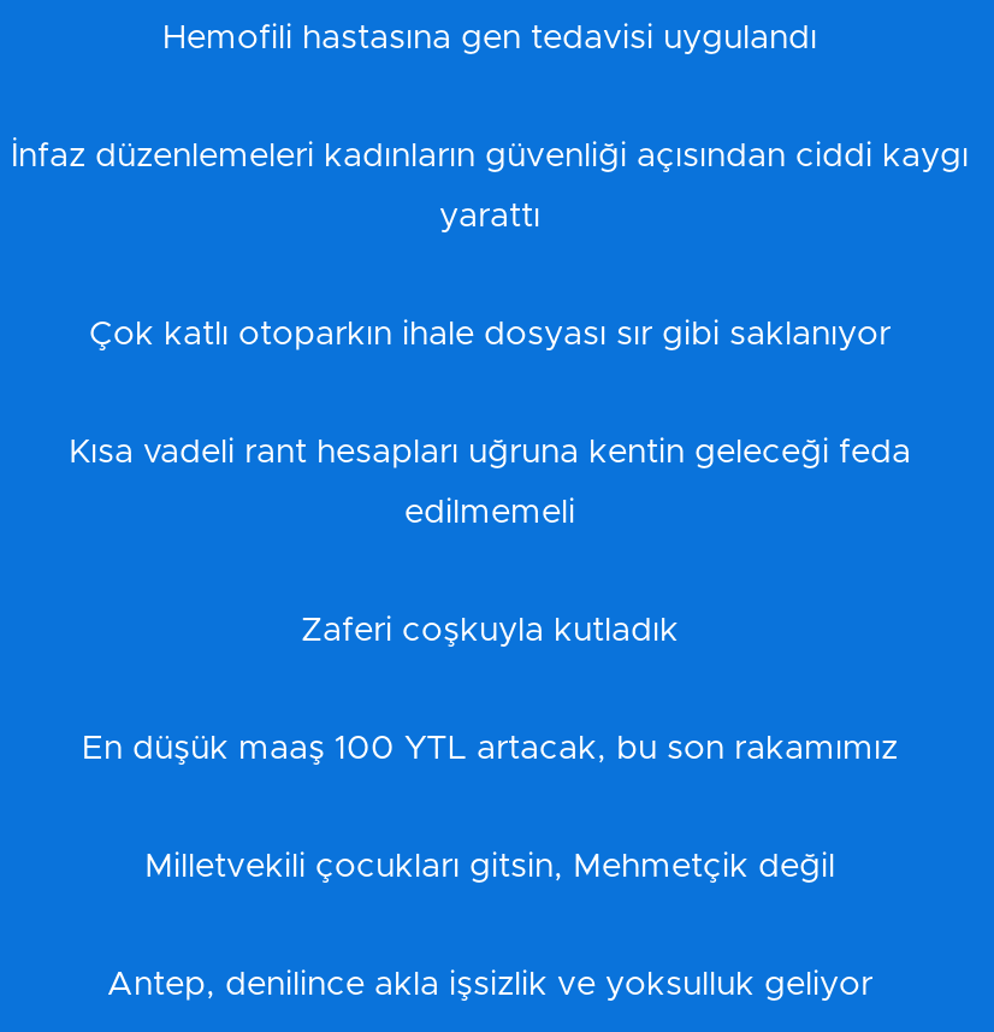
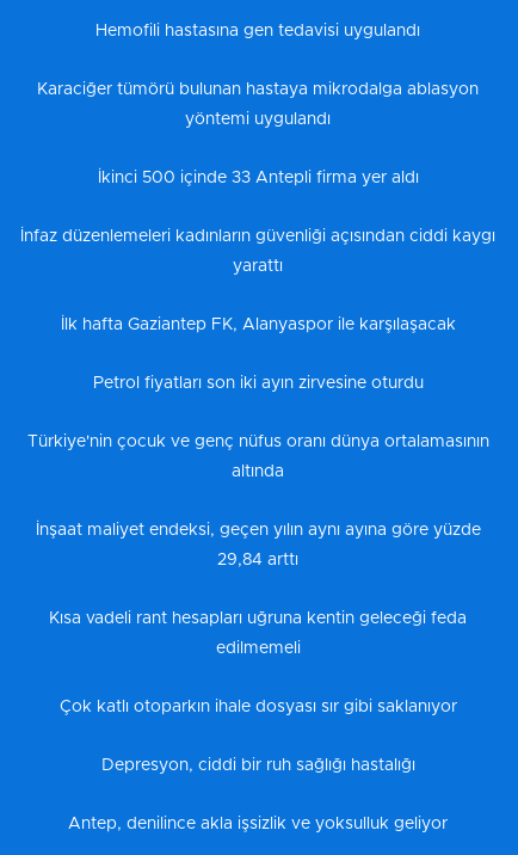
none -> [37,82,479,187] Karaciğer tümörü bulunan hastaya mikrodalga ablasyon | yöntemi uygulandı | İkinci 500 içinde 33 Antepli firma yer aldı
none -> [27,317,489,569] İlk hafta Gaziantep FK, Alanyaspor ile karşılaşacak | Petrol fiyatları son iki ayın zirvesine oturdu | Türkiye'nin çocuk ve genç nüfus oranı dünya ortalamasının | altında | İnşaat maliyet endeksi, geçen yılın aynı ayına göre yüzde | 29,84 arttı
moved [89,319,891,352] -> [59,699,457,716]: Çok katlı otoparkın ihale dosyası sır gibi saklanıyor
moved [69,437,911,531] -> [49,611,467,657]: Kısa vadeli rant hesapları uğruna kentin geleceği feda | edilmemeli
[82,615,898,885] Zaferi coşkuyla kutladık | En düşük maaş 100 YTL artacak, bu son rakamımız | Milletvekili çocukları gitsin, Mehmetçik değil -> [101,757,415,774] Depresyon, ciddi bir ruh sağlığı hastalığı

